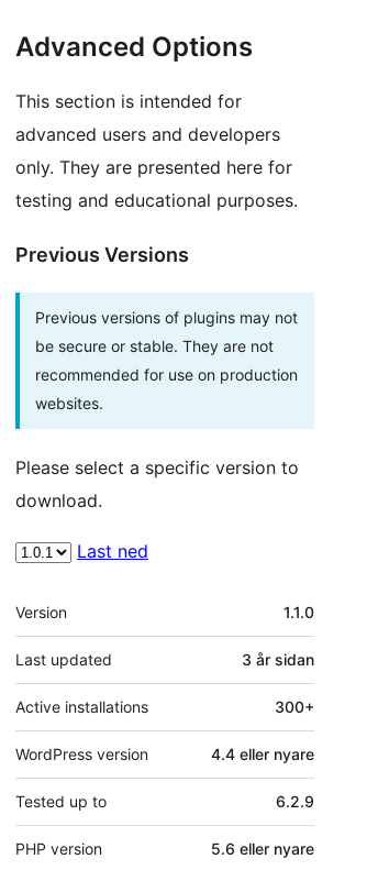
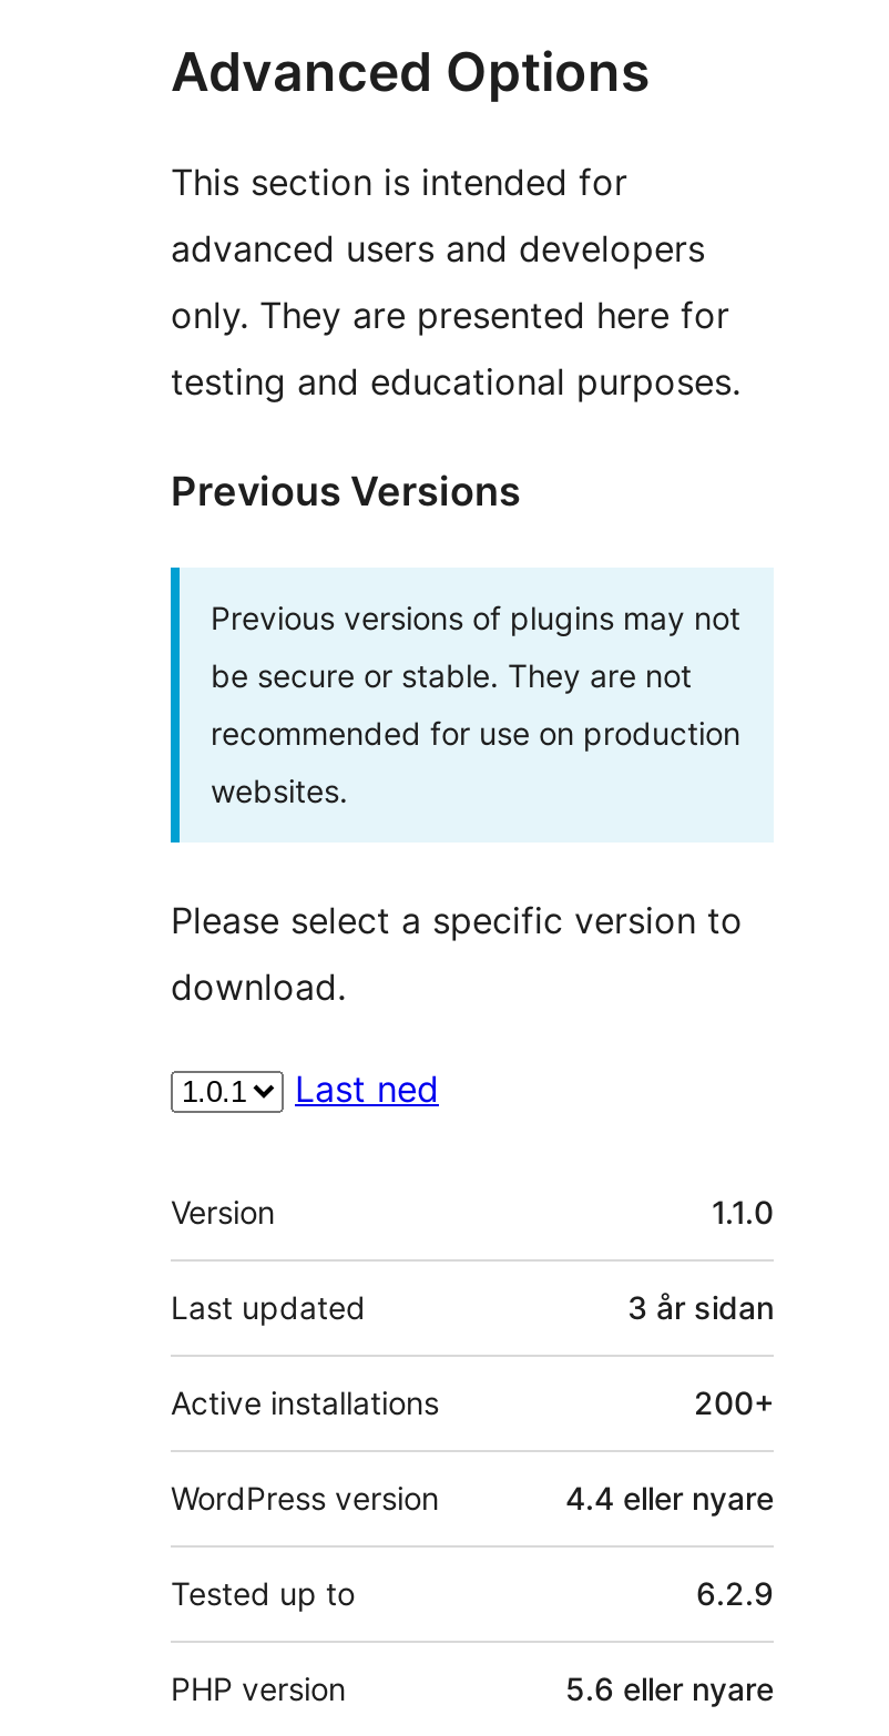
[275,697,314,715] 300+ -> [694,1382,774,1420] 200+

